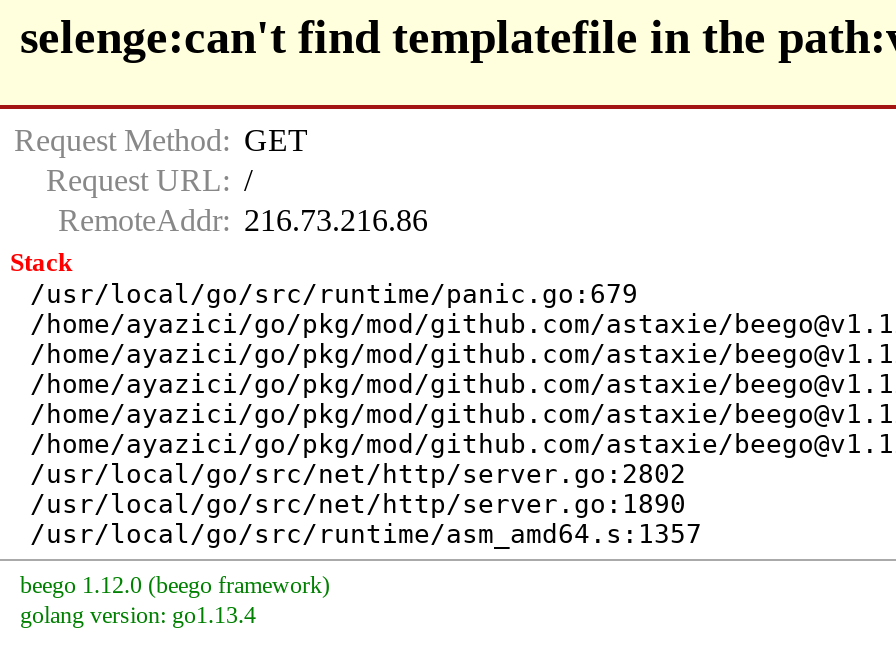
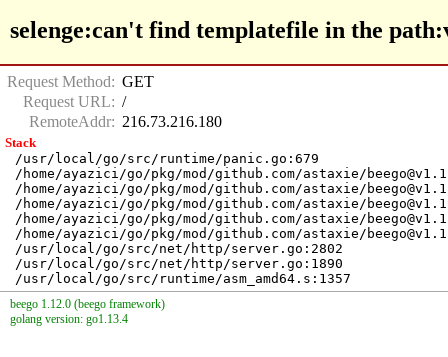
[58,203,428,237] RemoteAddr: 216.73.216.86 -> [29,113,222,130] RemoteAddr: 216.73.216.180

